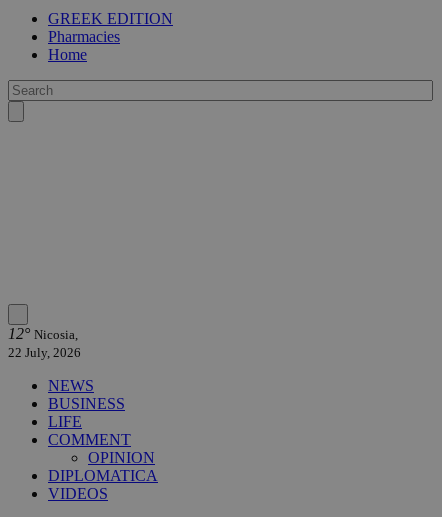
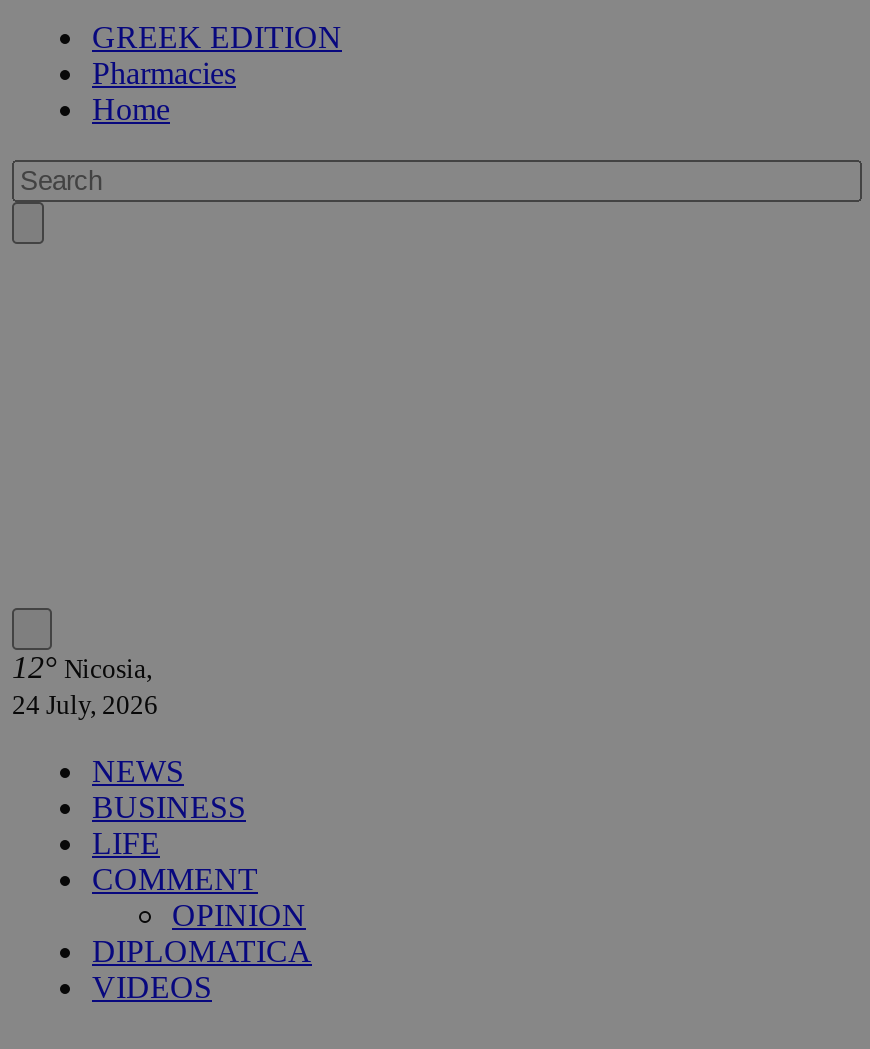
[8,345,81,360] 22 July, 2026 -> [12,691,158,721] 24 July, 2026

